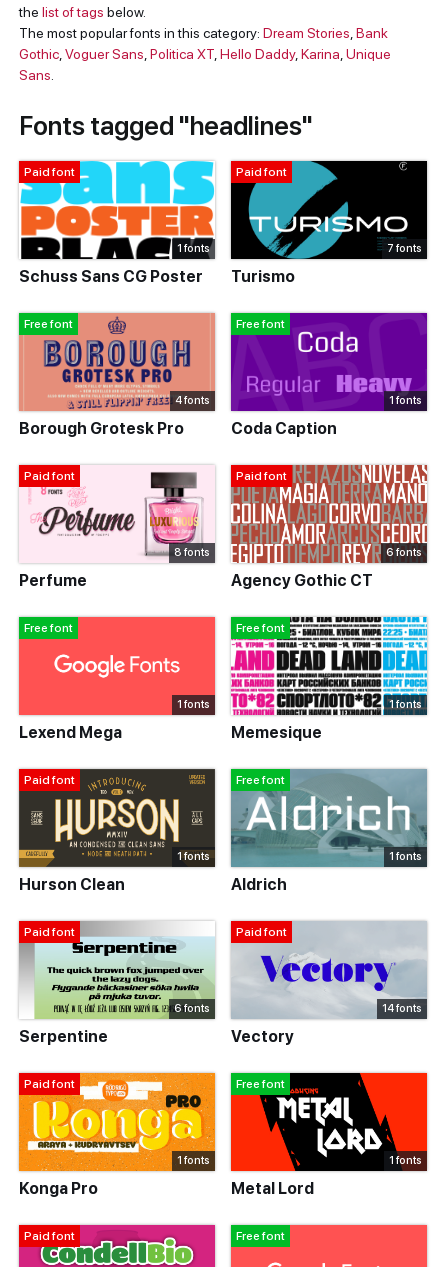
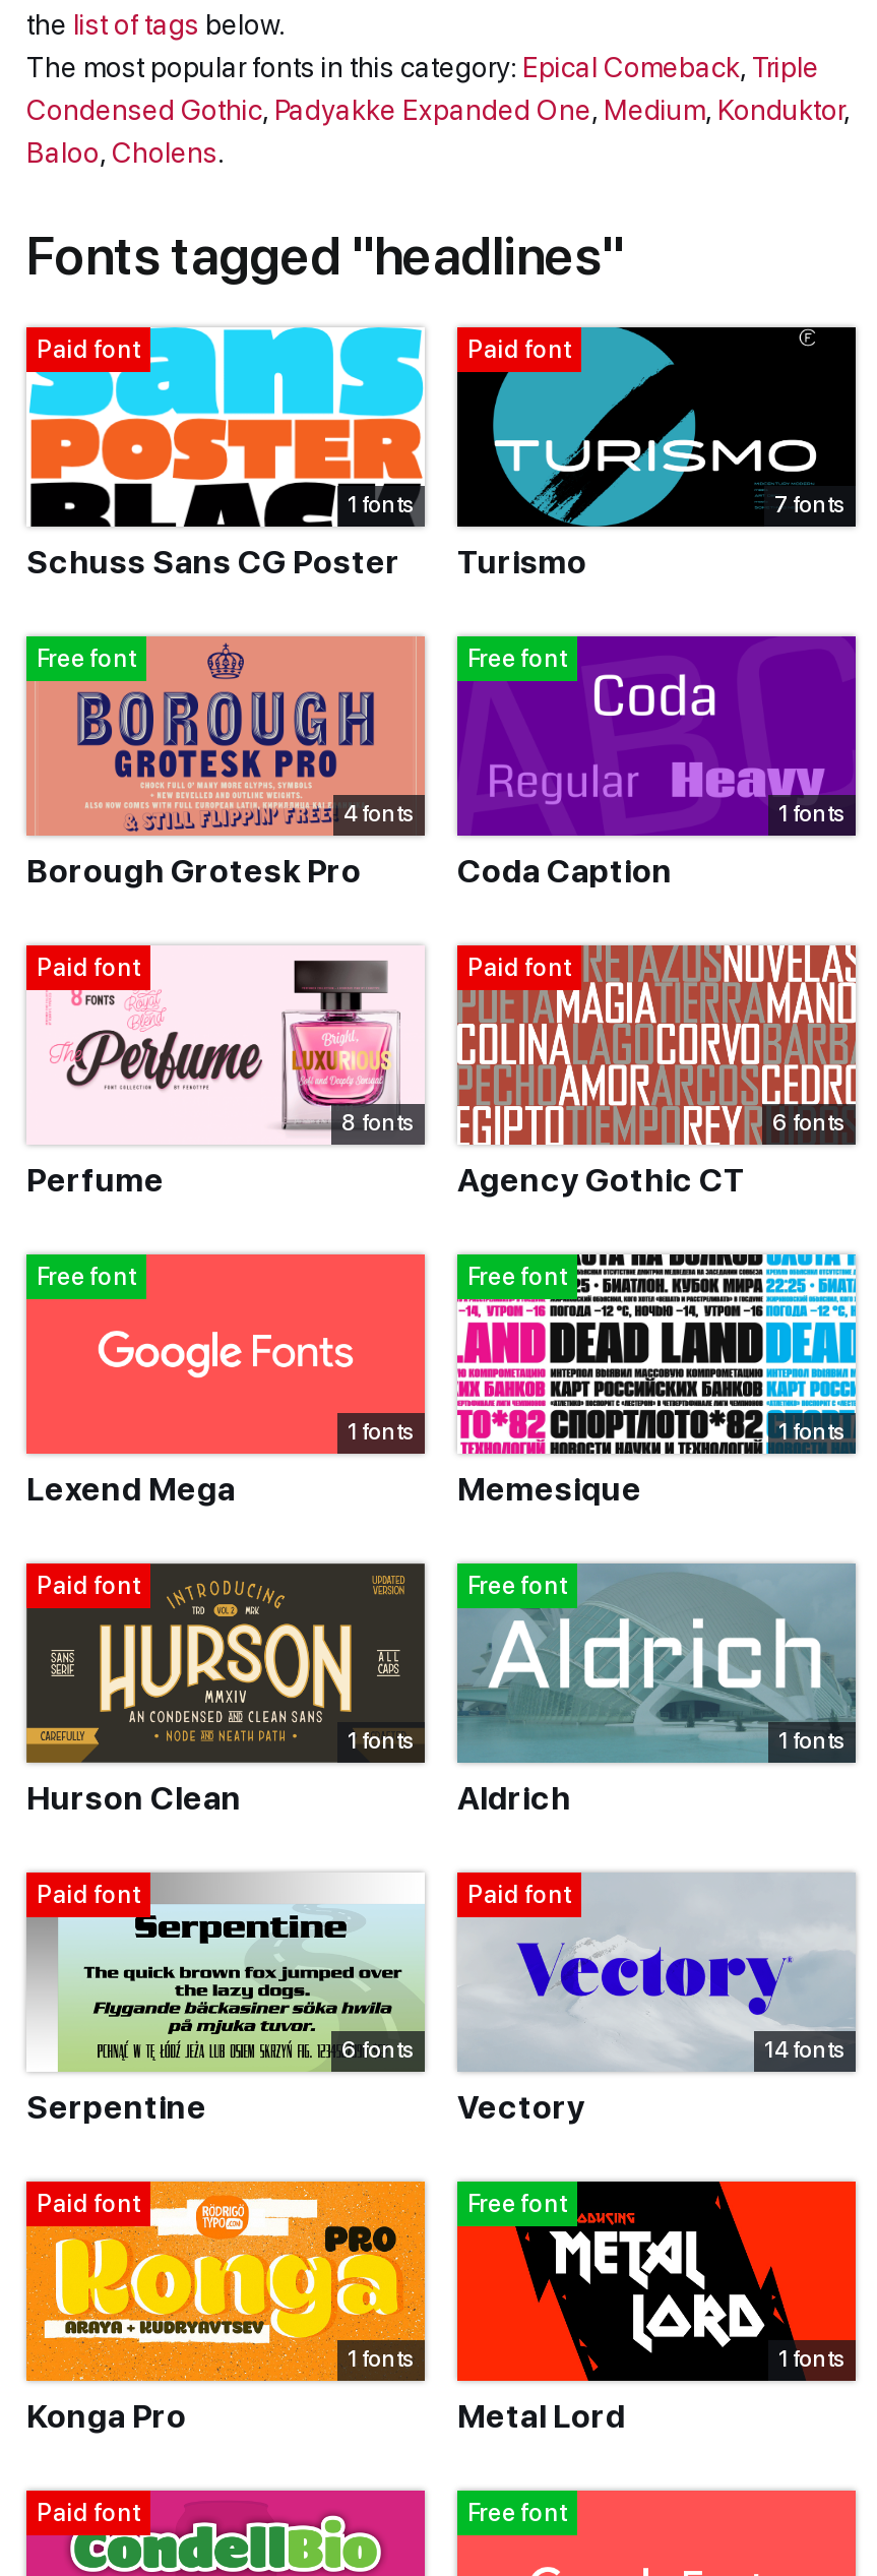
[19,25,391,83] The most popular fonts in this category: Dream Stories, Bank | Gothic, Voguer Sans, Politica XT, Hello Daddy, Karina, Unique | Sans. -> [26,51,850,169] The most popular fonts in this category: Epical Comeback, Triple | Condensed Gothic, Padyakke Expanded One, Medium, Konduktor, | Baloo, Cholens.

